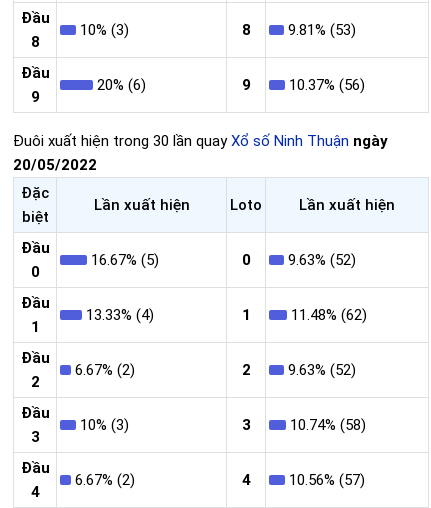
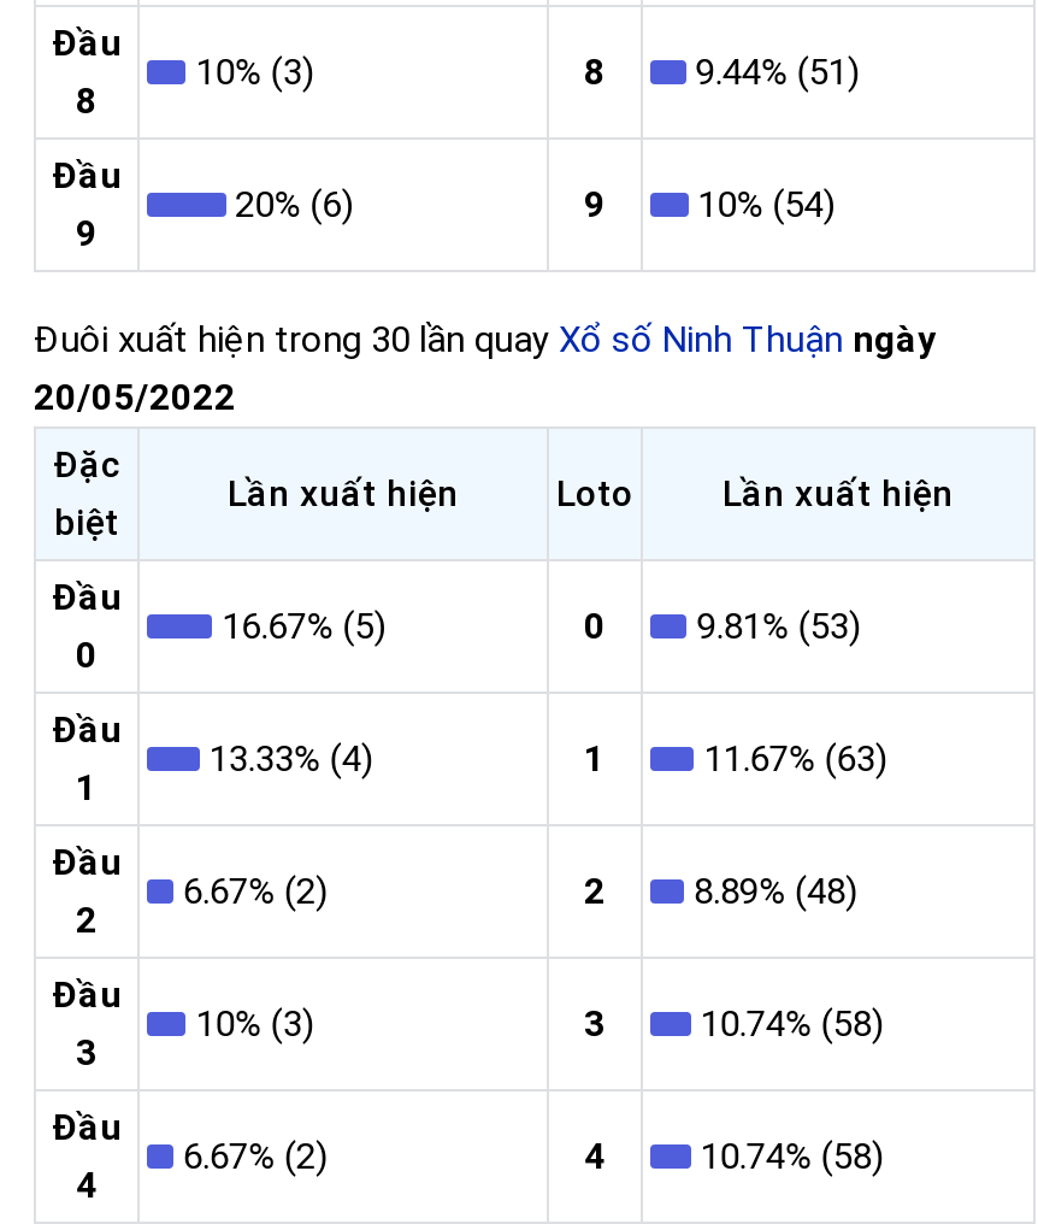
[241,21,356,39] 8 9.81% (53) -> [584,51,859,94] 8 9.44% (51)
[241,76,365,94] 9 10.37% (56) -> [584,183,835,226] 9 10% (54)
[241,251,356,269] 0 9.63% (52) -> [584,605,861,648] 0 9.81% (53)
[287,306,367,324] 11.48% (62) -> [694,737,887,781] 11.67% (63)
[241,361,356,379] 2 9.63% (52) -> [584,870,857,913] 2 8.89% (48)
[241,471,365,489] 4 10.56% (57) -> [584,1135,883,1178] 4 10.74% (58)

